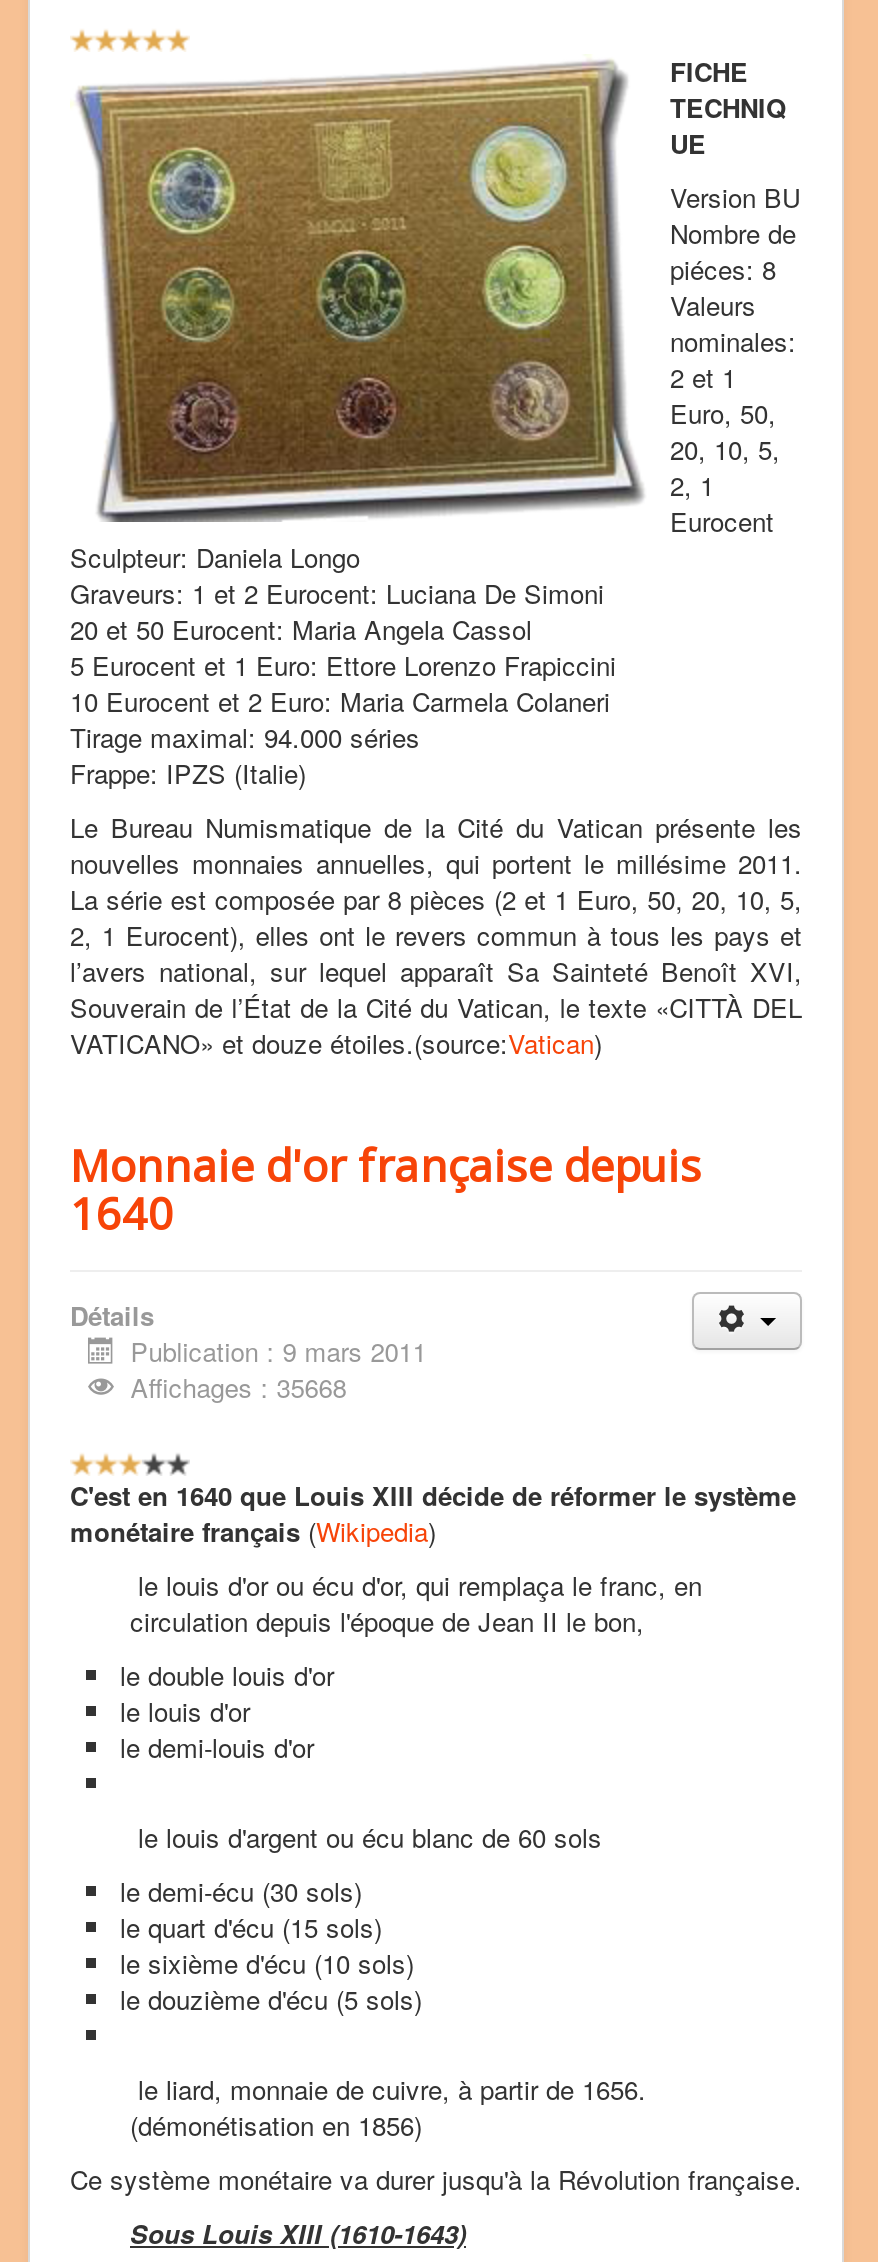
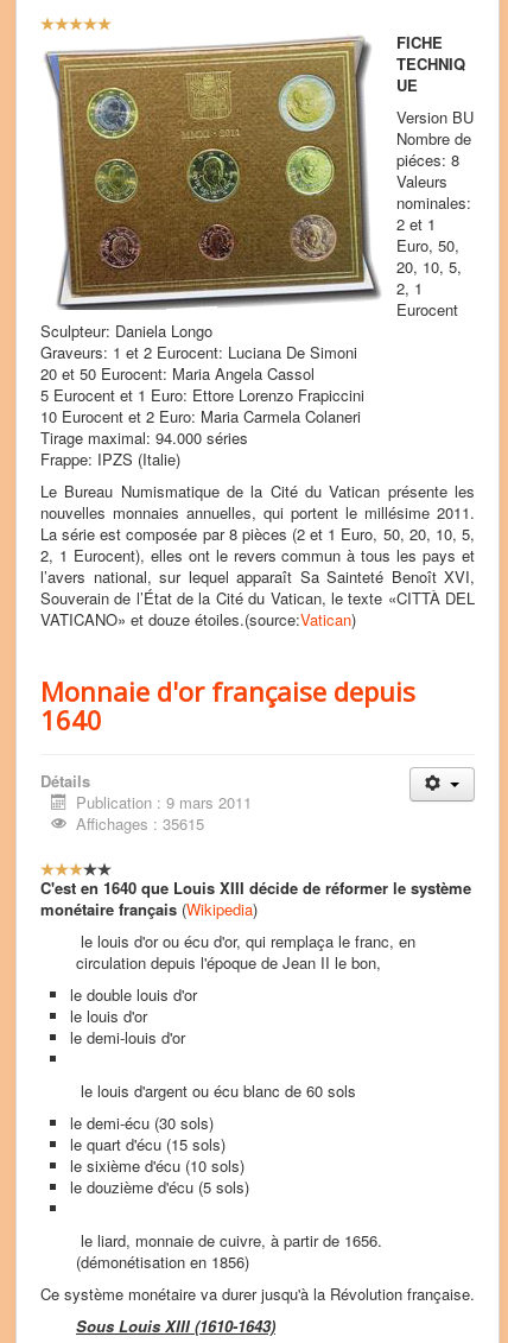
[130,1368,346,1406] Affichages : 35668 -> [76,812,204,835] Affichages : 35615

